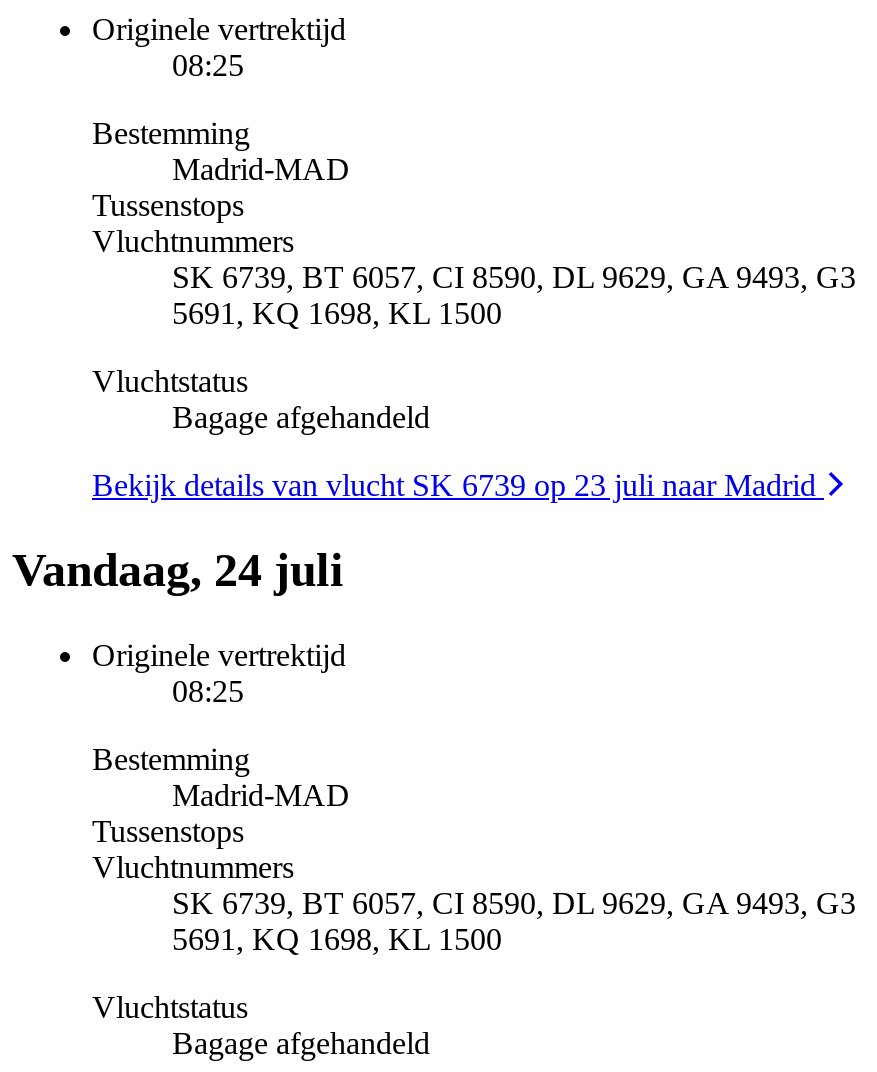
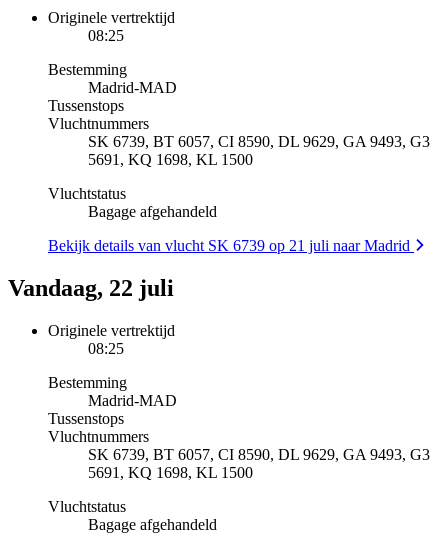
[92,467,824,501] Bekijk details van vlucht SK 6739 op 23 juli naar Madrid -> [48,237,414,254] Bekijk details van vlucht SK 6739 op 21 juli naar Madrid
[12,543,344,595] Vandaag, 24 juli -> [8,275,174,301] Vandaag, 22 juli

